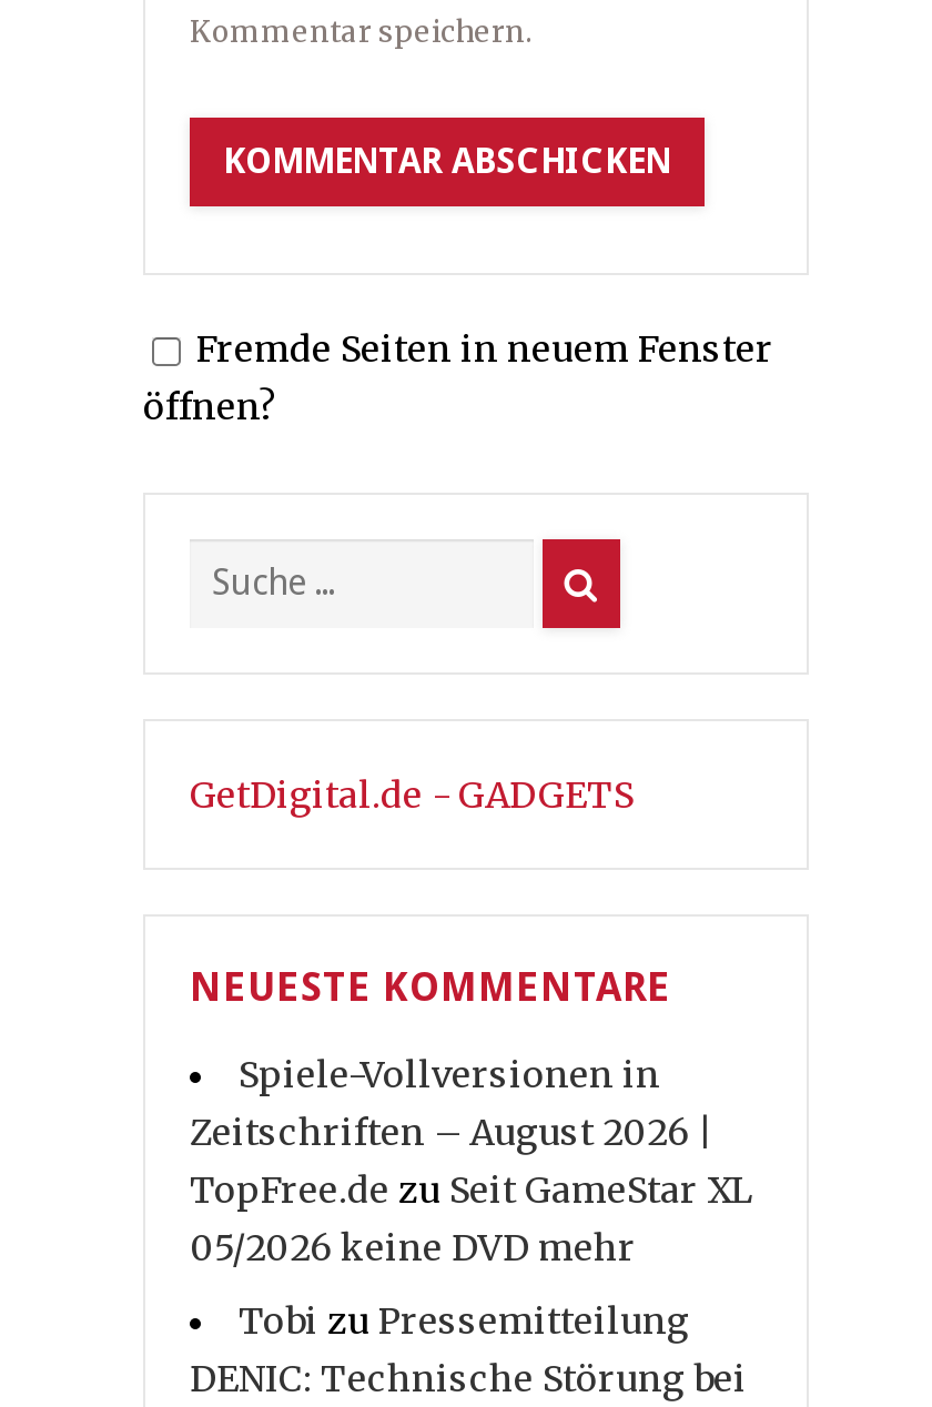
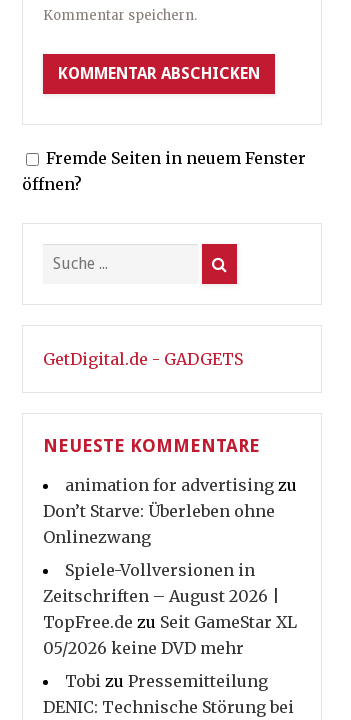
none -> [43,475,297,547] animation for advertising zu | Don’t Starve: Überleben ohne | Onlinezwang

